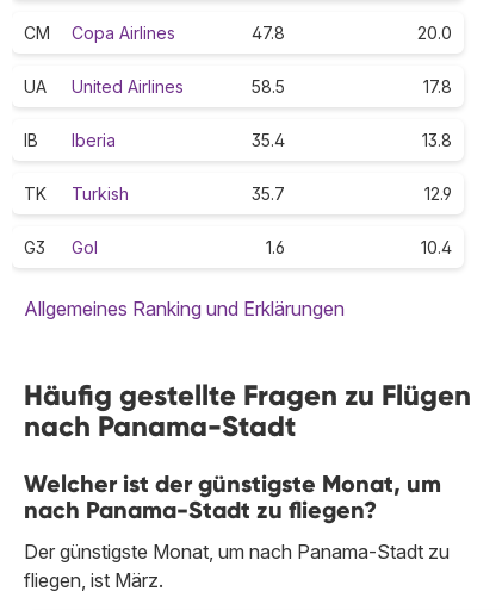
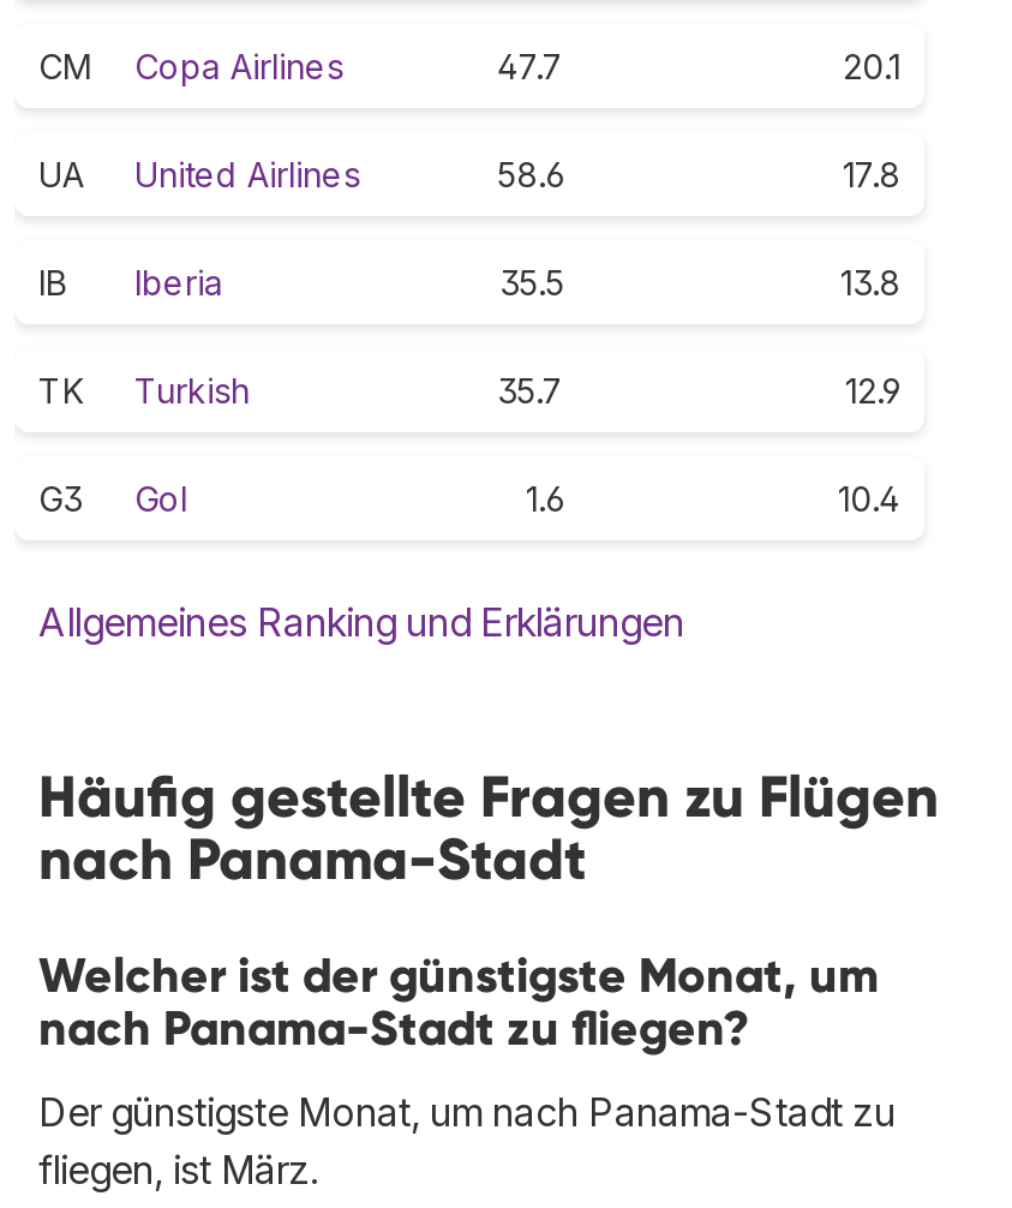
[252,22,285,43] 47.8 -> [497,45,564,86] 47.7
[417,22,452,43] 20.0 -> [843,45,900,86] 20.1
[252,76,285,96] 58.5 -> [497,153,564,194] 58.6
[252,130,285,150] 35.4 -> [499,261,564,302] 35.5

